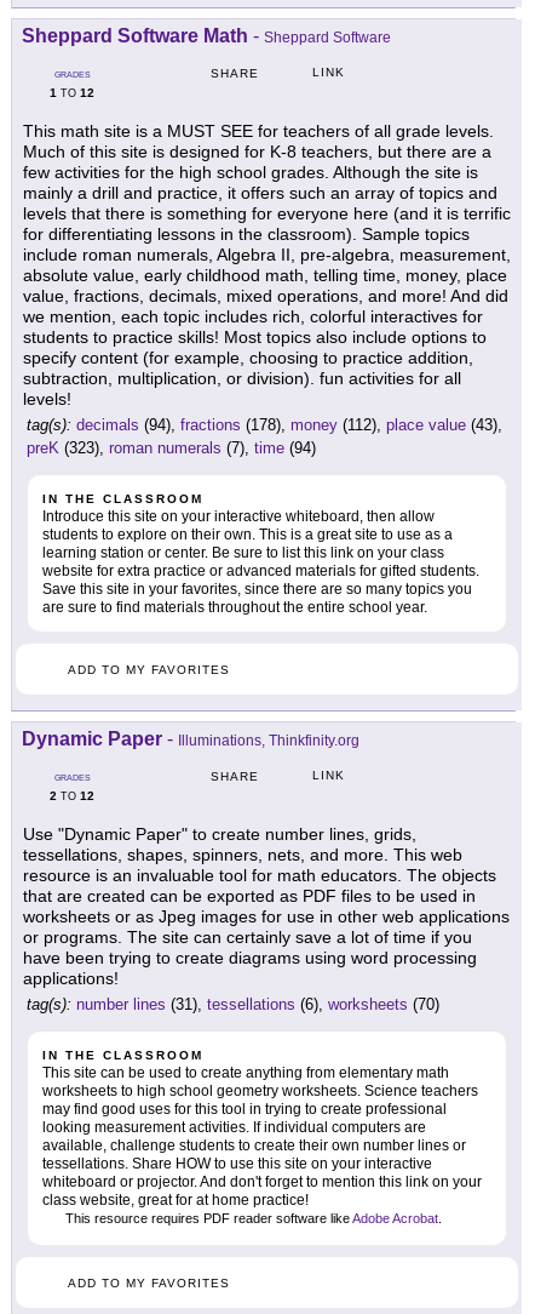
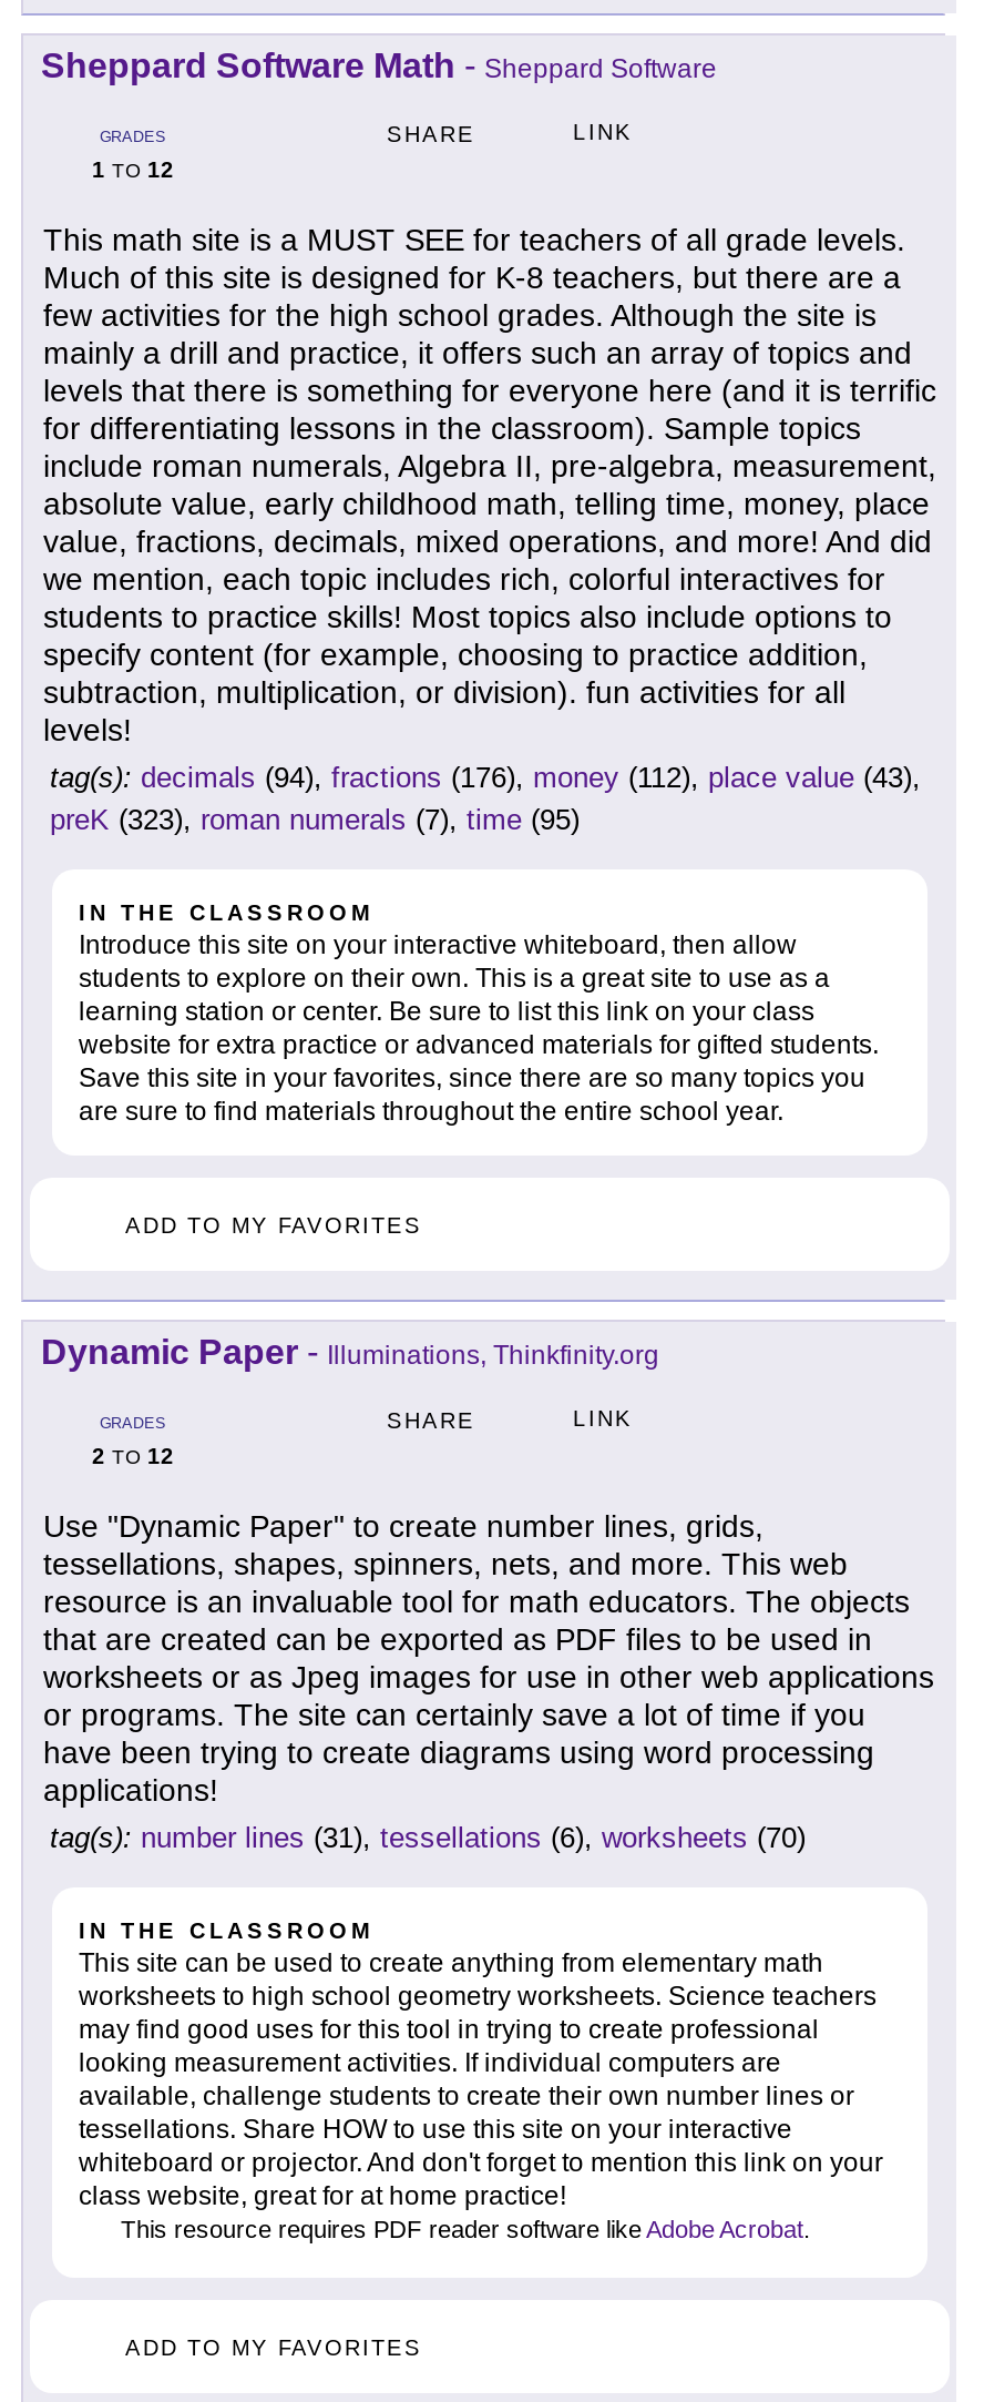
[27,416,502,435] tag(s): decimals (94), fractions (178), money (112), place value (43), -> [50,762,921,795] tag(s): decimals (94), fractions (176), money (112), place value (43),
[27,439,316,458] preK (323), roman numerals (7), time (94) -> [50,804,580,837] preK (323), roman numerals (7), time (95)

